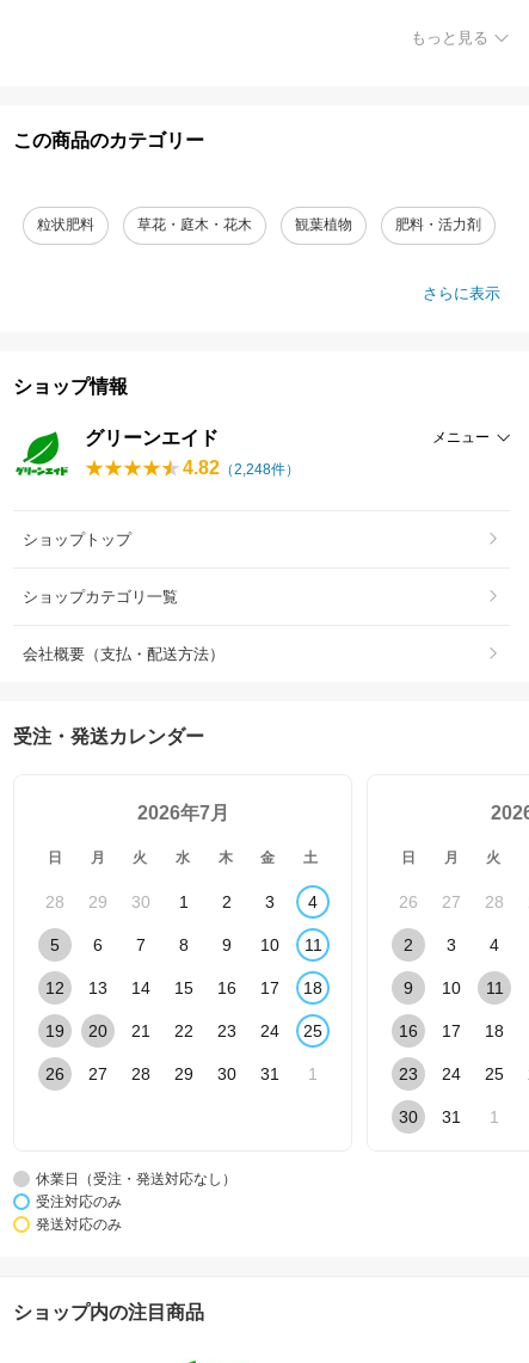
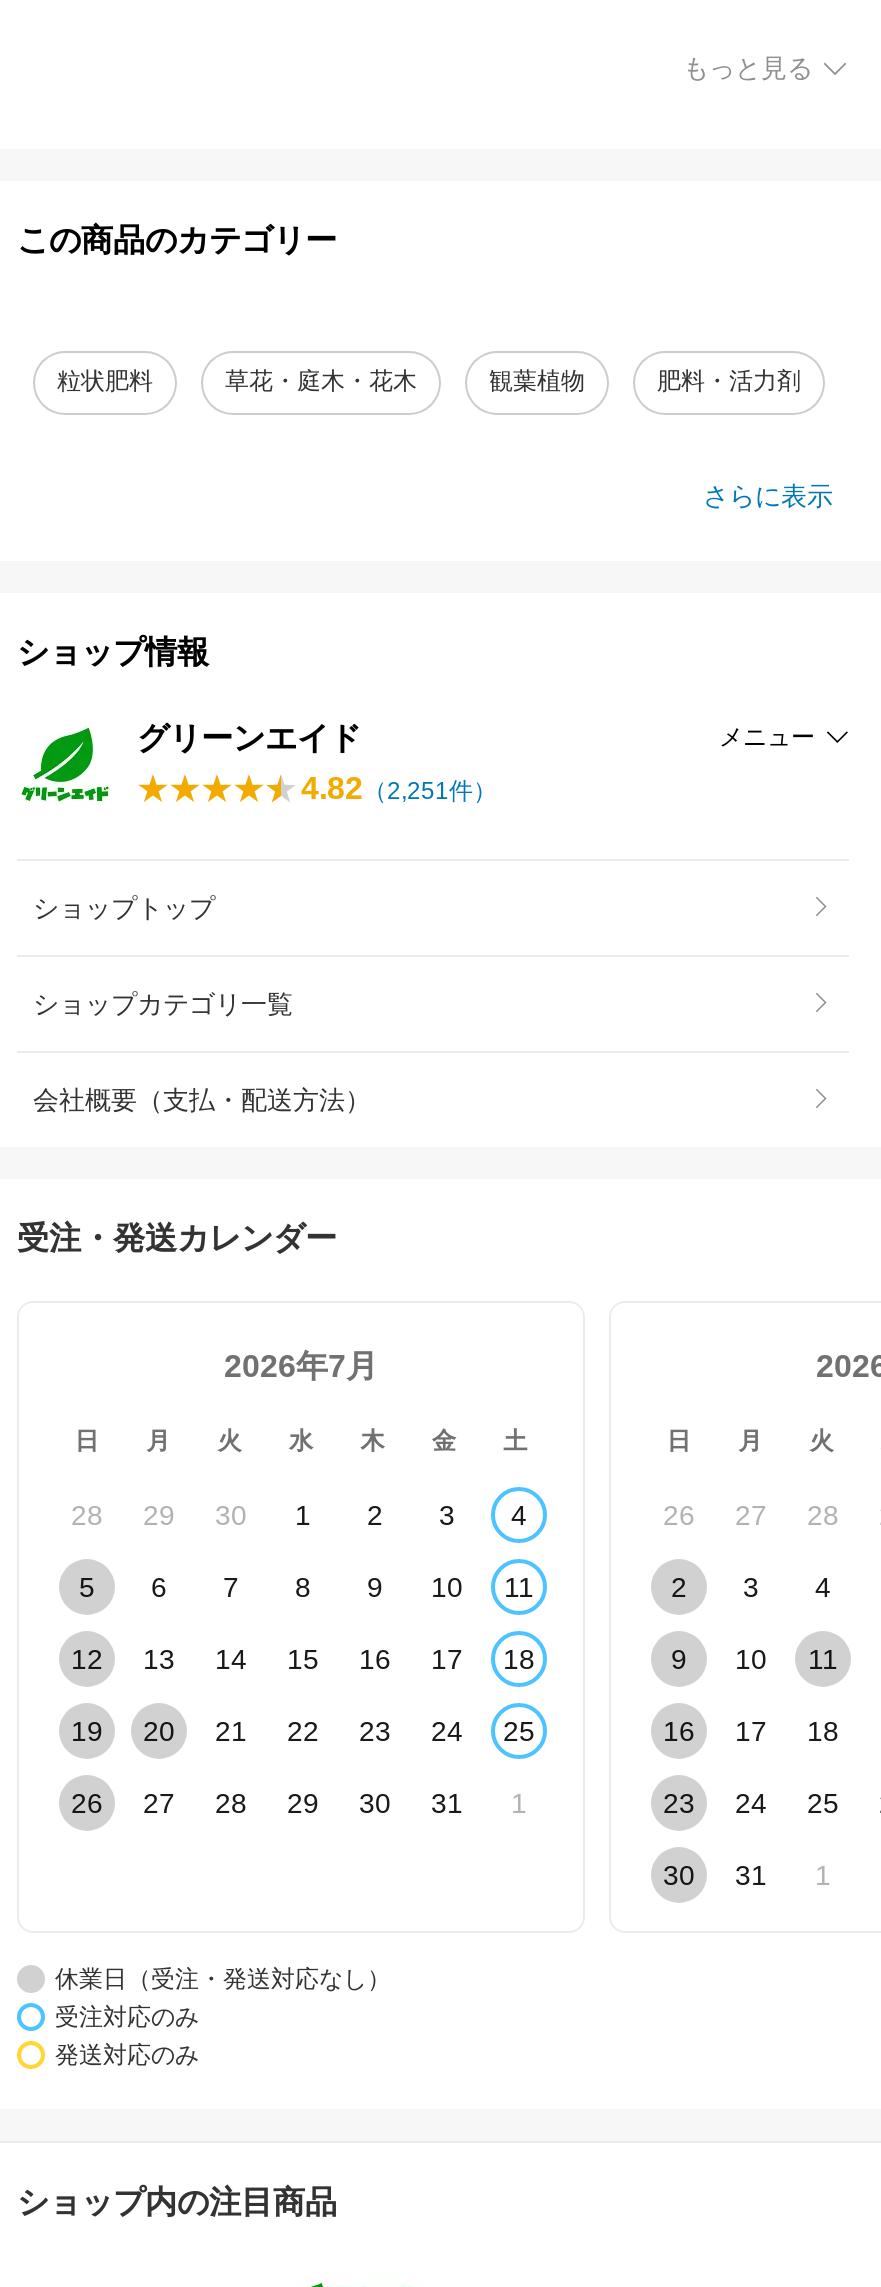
[183,457,300,477] 4.82（2,248件） -> [301,770,497,804] 4.82（2,251件）

